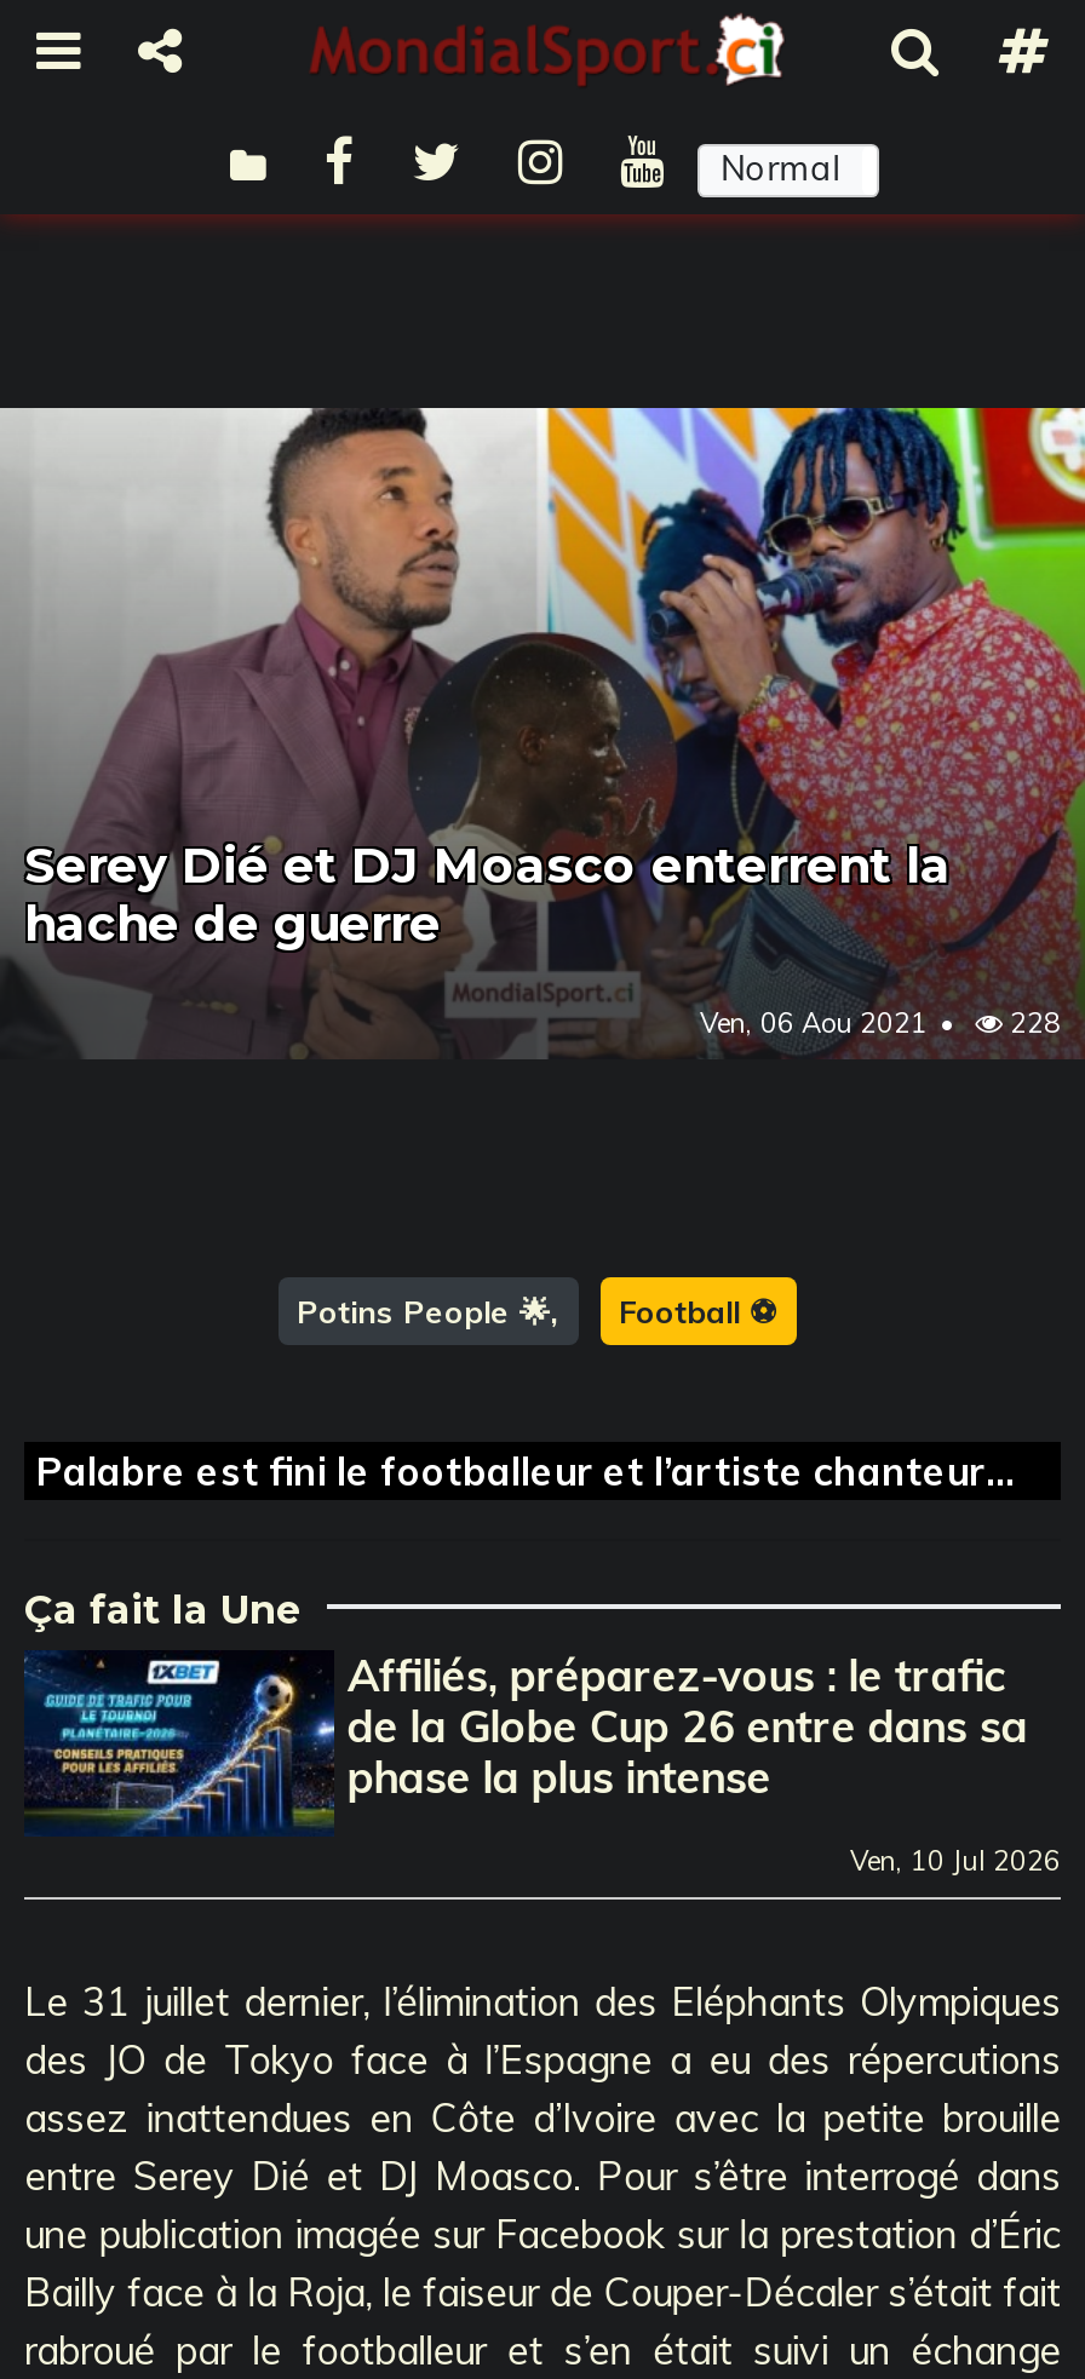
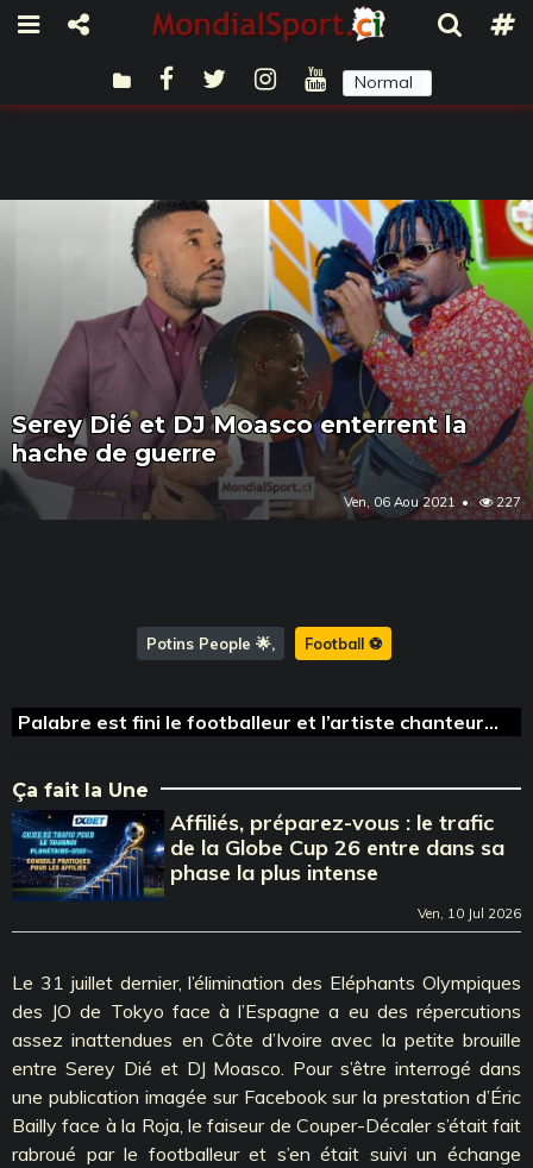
[1003,1006,1061,1039] 228 -> [493,493,521,510] 227

